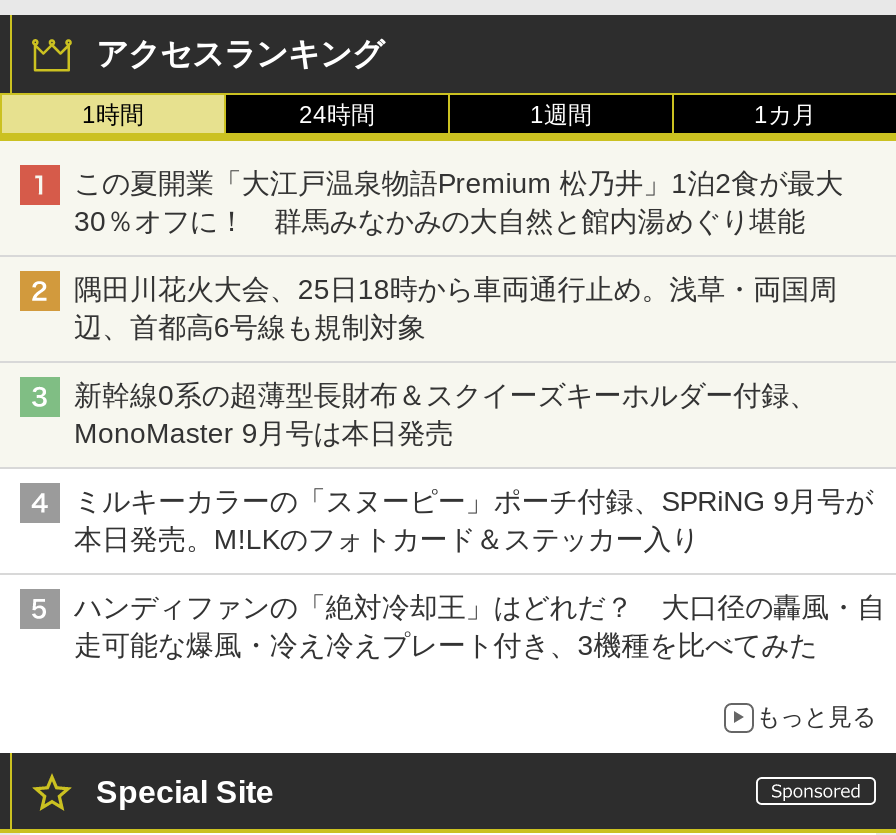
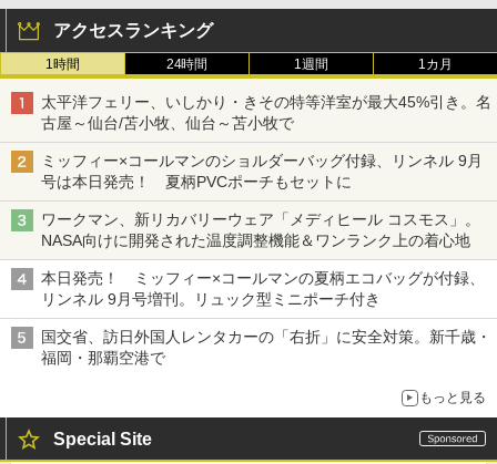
[74,167,843,237] この夏開業「大江戸温泉物語Premium 松乃井」1泊2食が最大 | 30％オフに！ 群馬みなかみの大自然と館内湯めぐり堪能 -> [41,93,491,132] 太平洋フェリー、いしかり・きその特等洋室が最大45%引き。名 | 古屋～仙台/苫小牧、仙台～苫小牧で
[74,273,837,343] 隅田川花火大会、25日18時から車両通行止め。浅草・両国周 | 辺、首都高6号線も規制対象 -> [41,152,482,191] ミッフィー×コールマンのショルダーバッグ付録、リンネル 9月 | 号は本日発売！ 夏柄PVCポーチもセットに
[74,379,817,449] 新幹線0系の超薄型長財布＆スクイーズキーホルダー付録、 | MonoMaster 9月号は本日発売 -> [41,211,480,249] ワークマン、新リカバリーウェア「メディヒール コスモス」。 | NASA向けに開発された温度調整機能＆ワンランク上の着心地
[74,485,873,555] ミルキーカラーの「スヌーピー」ポーチ付録、SPRiNG 9月号が | 本日発売。M!LKのフォトカード＆ステッカー入り -> [41,269,484,308] 本日発売！ ミッフィー×コールマンの夏柄エコバッグが付録、 | リンネル 9月号増刊。リュック型ミニポーチ付き
[74,591,885,661] ハンディファンの「絶対冷却王」はどれだ？ 大口径の轟風・自 | 走可能な爆風・冷え冷えプレート付き、3機種を比べてみた -> [41,328,491,367] 国交省、訪日外国人レンタカーの「右折」に安全対策。新千歳・ | 福岡・那覇空港で

